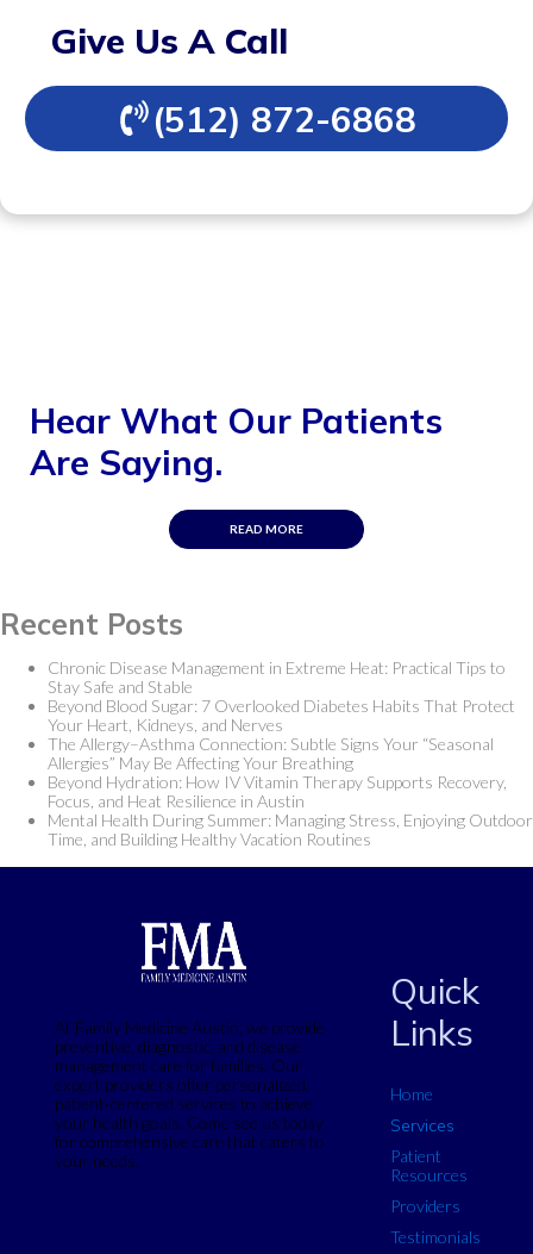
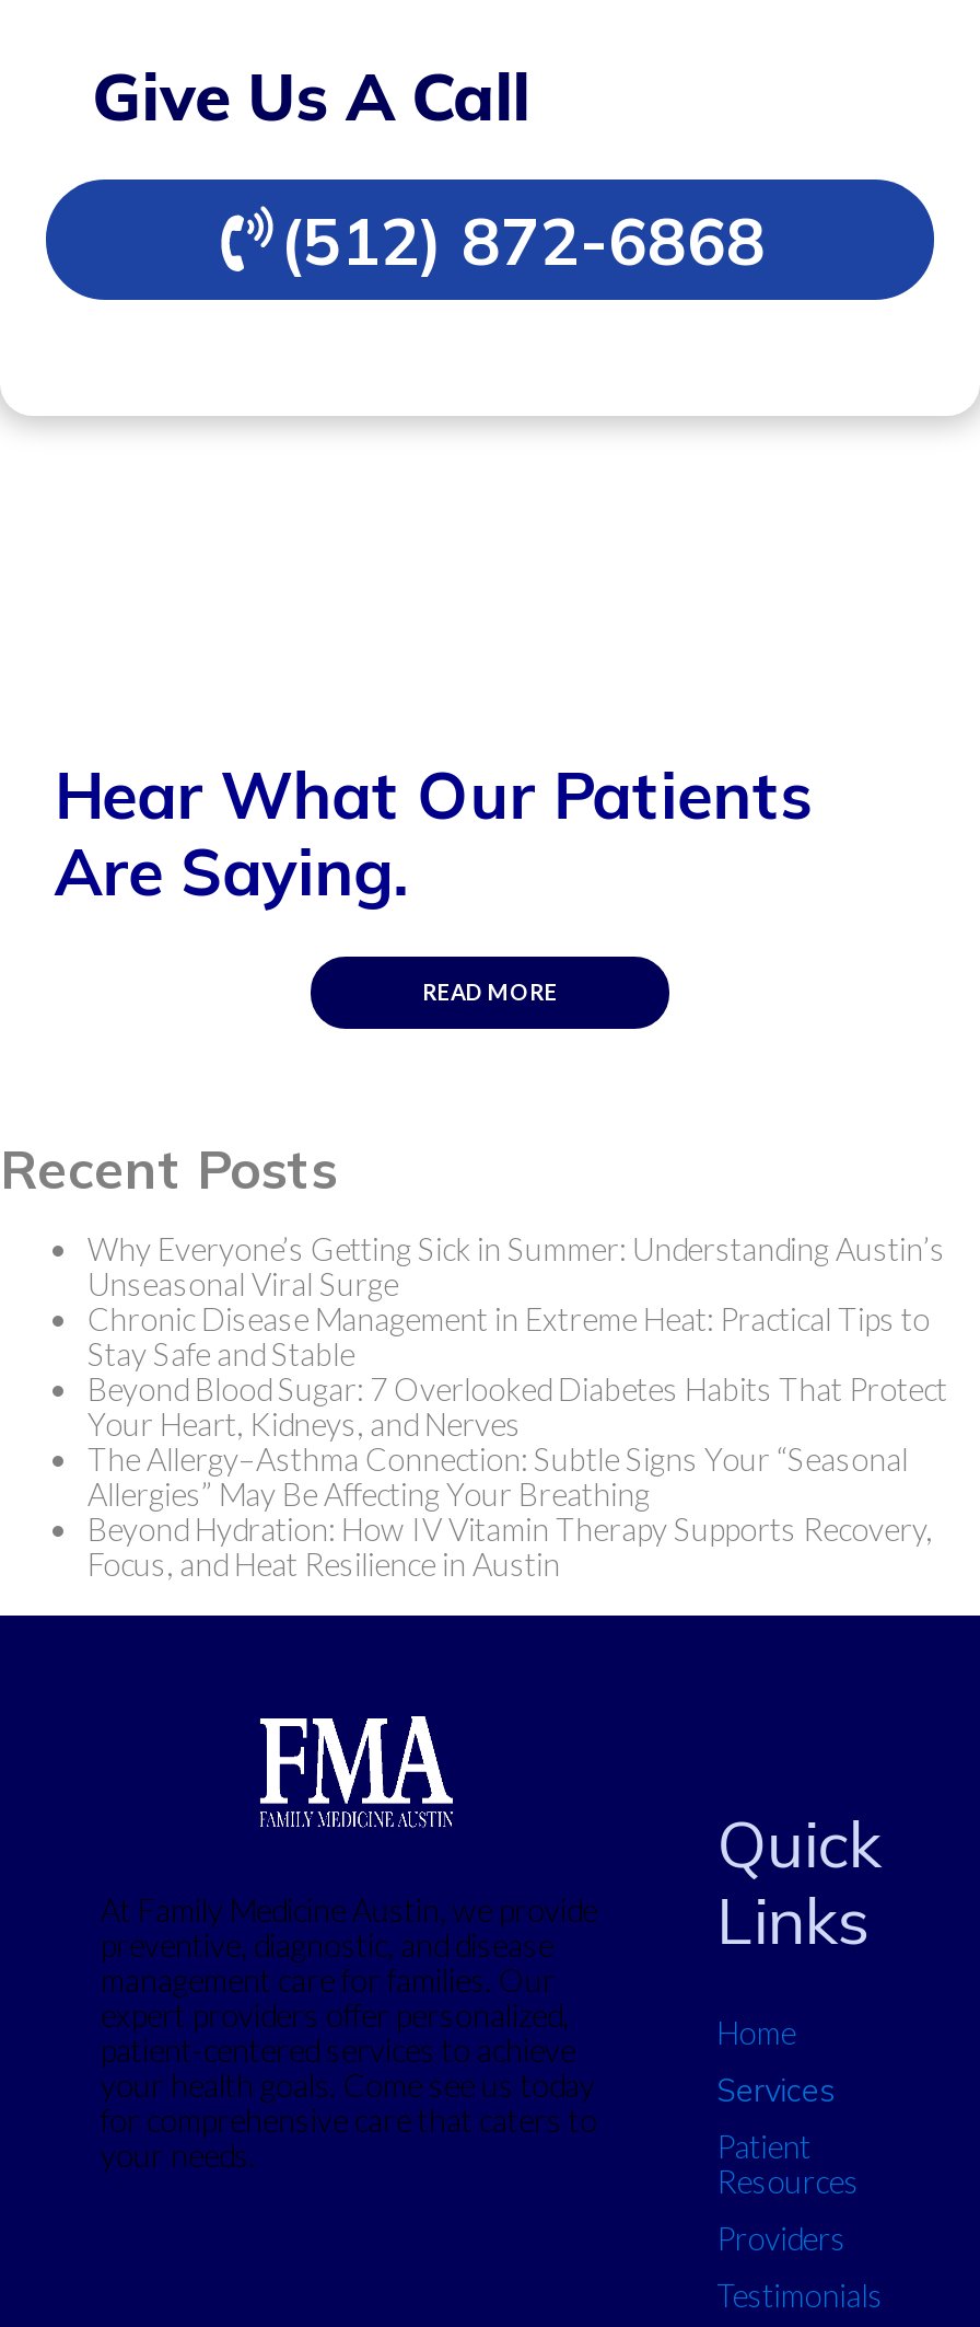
none -> [87,1231,945,1303] Why Everyone’s Getting Sick in Summer: Understanding Austin’s | Unseasonal Viral Surge
moved [48,658,515,811] -> [87,1301,947,1584]: Chronic Disease Management in Extreme Heat: Practical Tips to | Stay Safe and Stable | Beyond Blood Sugar: 7 Overlooked Diabetes Habits That Protect | Your Heart, Kidneys, and Nerves | The Allergy–Asthma Connection: Subtle Signs Your “Seasonal | Allergies” May Be Affecting Your Breathing | Beyond Hydration: How IV Vitamin Therapy Supports Recovery, | Focus, and Heat Resilience in Austin
[48,810,533,850] Mental Health During Summer: Managing Stress, Enjoying Outdoor | Time, and Building Healthy Vacation Routines -> none

